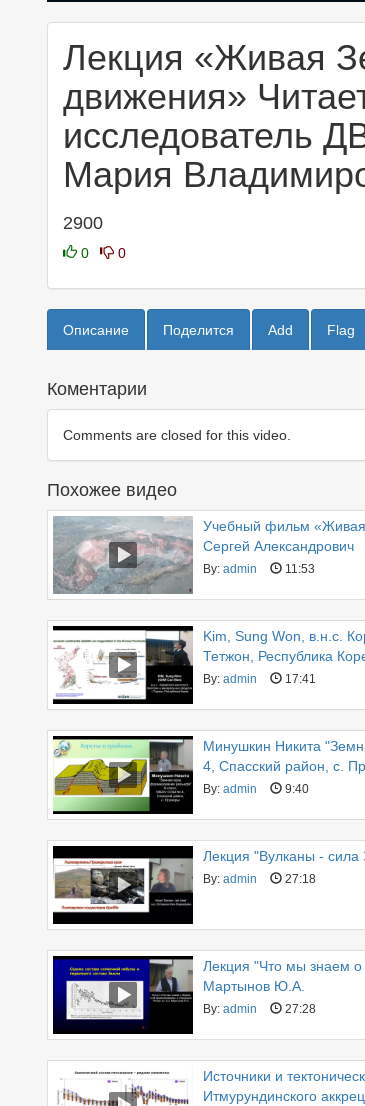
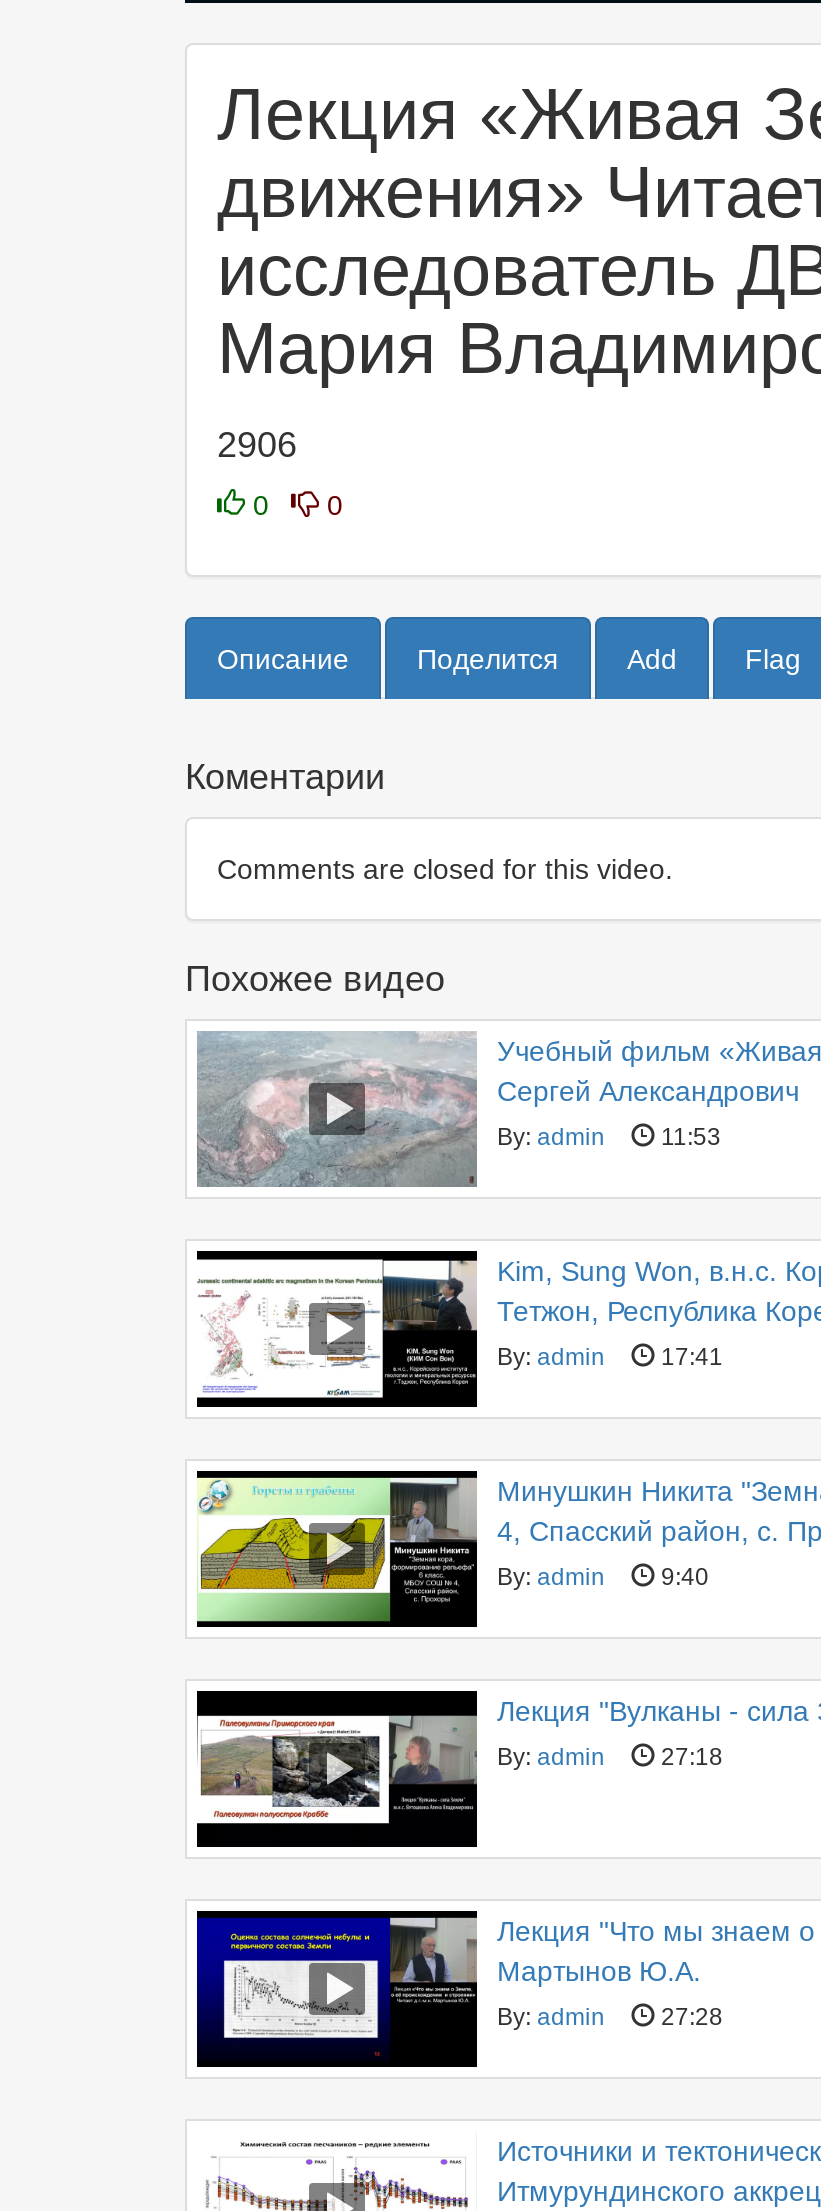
[63,213,103,233] 2900 -> [217,425,297,465] 2906

